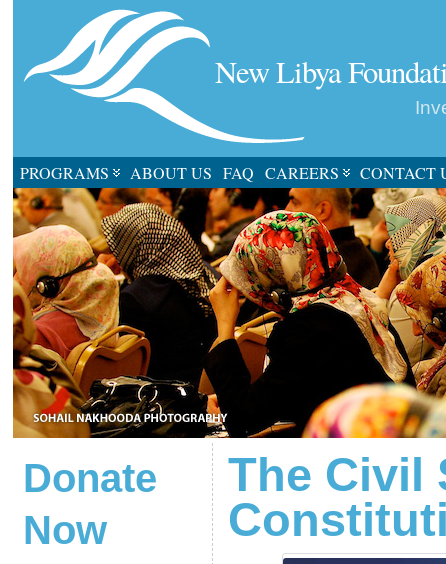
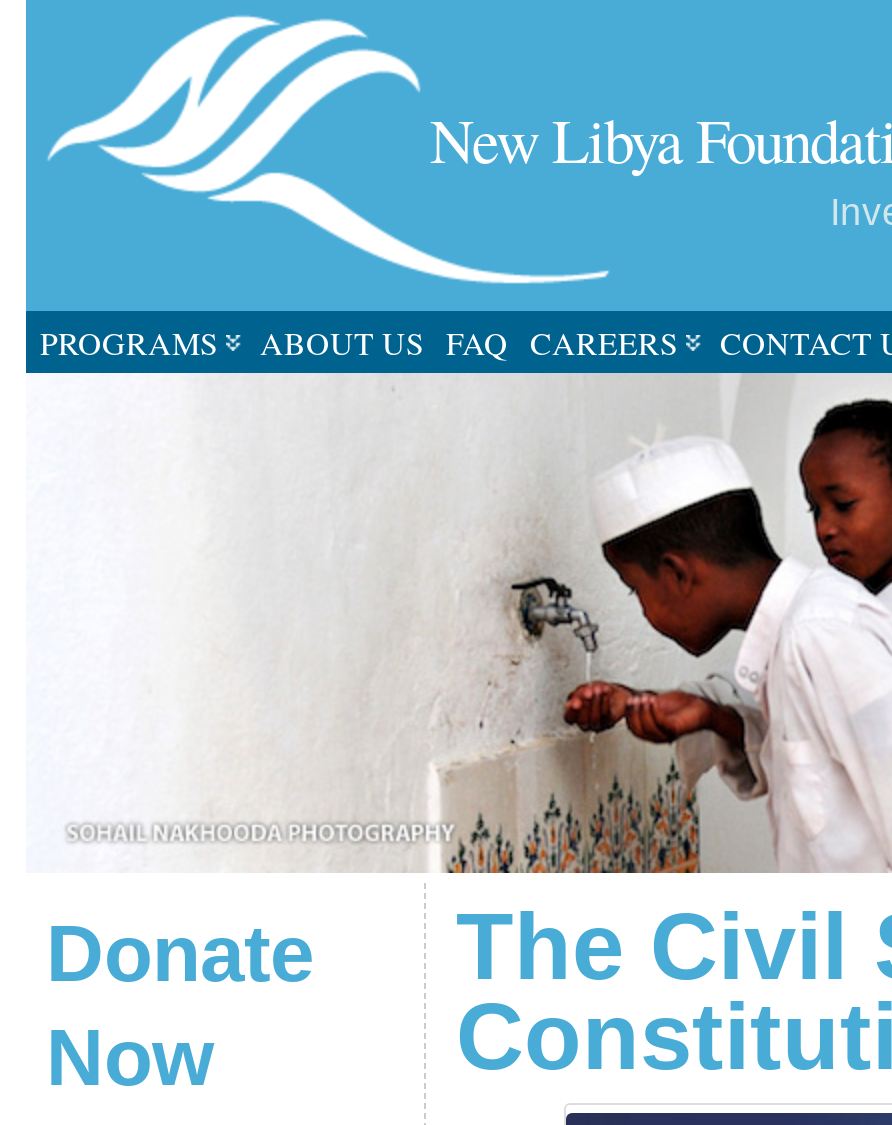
[12,187,443,439] [image] -> [26,371,886,875] [image]

